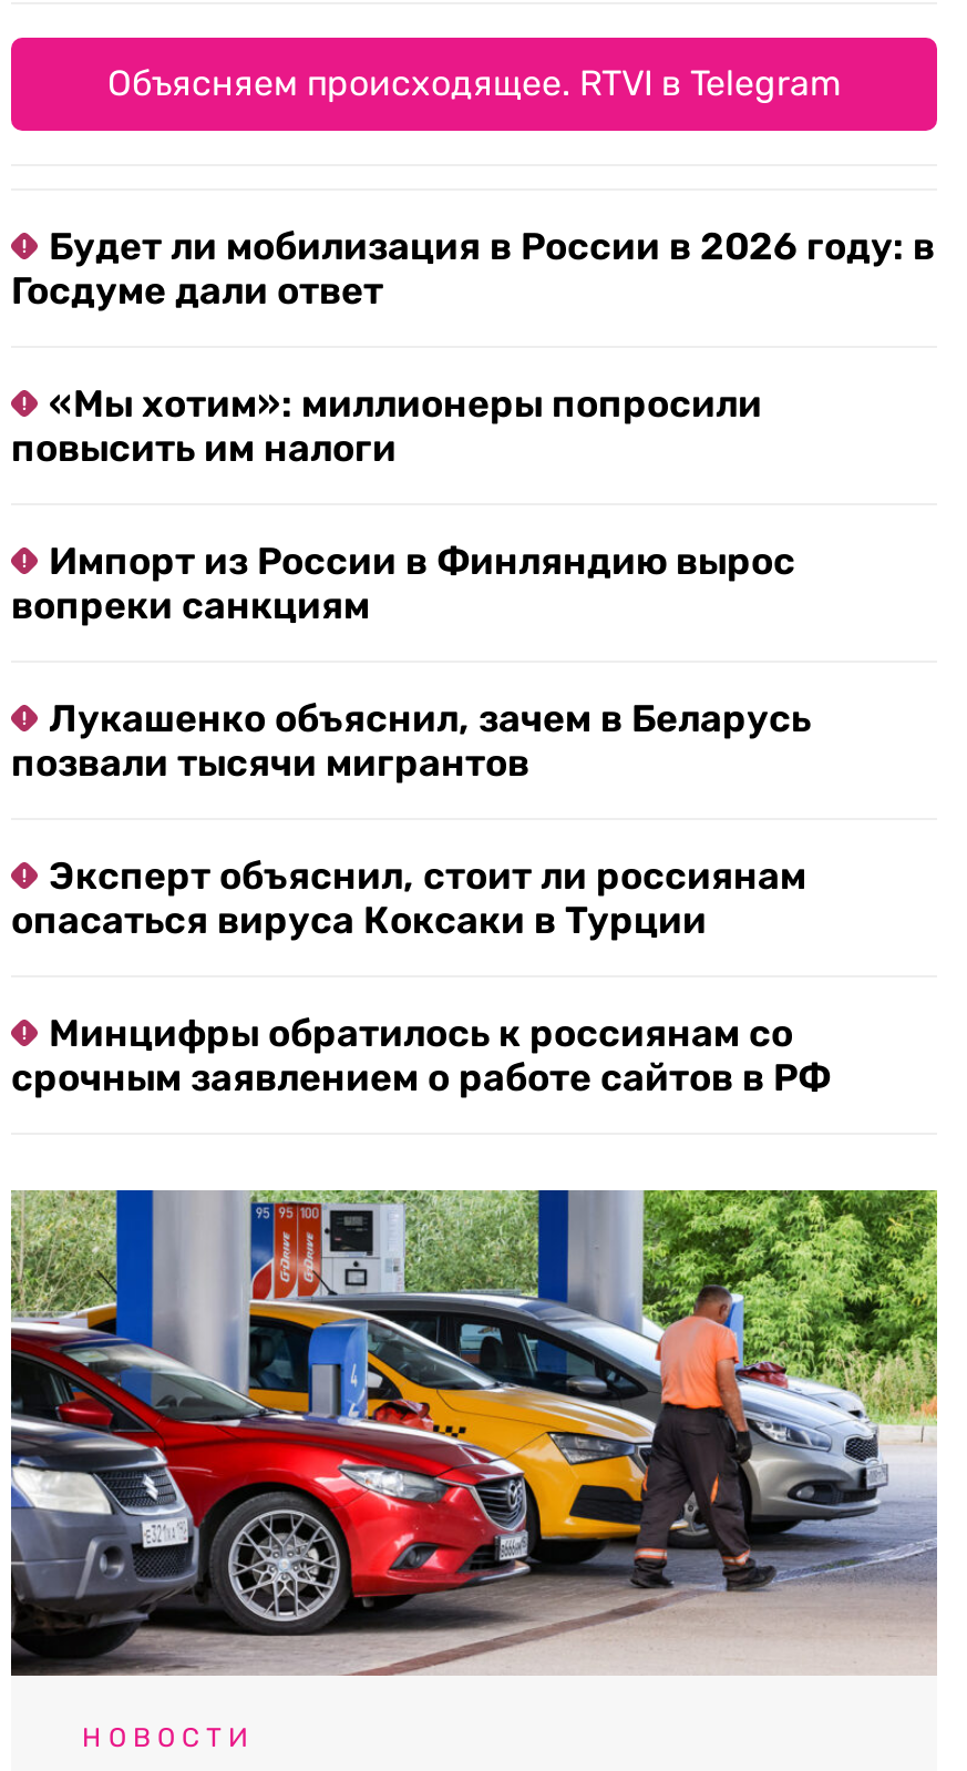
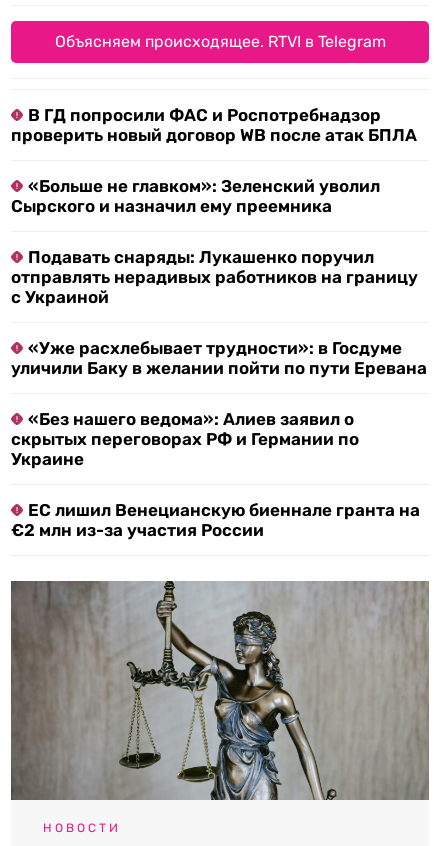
[11,224,935,313] Будет ли мобилизация в России в 2026 году: в | Госдуме дали ответ -> [11,105,417,145] В ГД попросили ФАС и Роспотребнадзор | проверить новый договор WB после атак БПЛА
[11,381,762,470] «Мы хотим»: миллионеры попросили | повысить им налоги -> [11,176,380,216] «Больше не главком»: Зеленский уволил | Сырского и назначил ему преемника
[11,539,795,627] Импорт из России в Финляндию вырос | вопреки санкциям -> [11,247,418,307] Подавать снаряды: Лукашенко поручил | отправлять нерадивых работников на границу | с Украиной
[11,696,811,785] Лукашенко объяснил, зачем в Беларусь | позвали тысячи мигрантов -> [11,338,427,378] «Уже расхлебывает трудности»: в Госдуме | уличили Баку в желании пойти по пути Еревана
[11,854,806,942] Эксперт объяснил, стоит ли россиянам | опасаться вируса Коксаки в Турции -> [11,409,359,469] «Без нашего ведома»: Алиев заявил о | скрытых переговорах РФ и Германии по | Украине
[11,1011,831,1100] Минцифры обратилось к россиянам со | срочным заявлением о работе сайтов в РФ -> [11,500,420,540] ЕС лишил Венецианскую биеннале гранта на | €2 млн из-за участия России
[11,1188,937,1676] [image] -> [11,580,429,801] [image]

